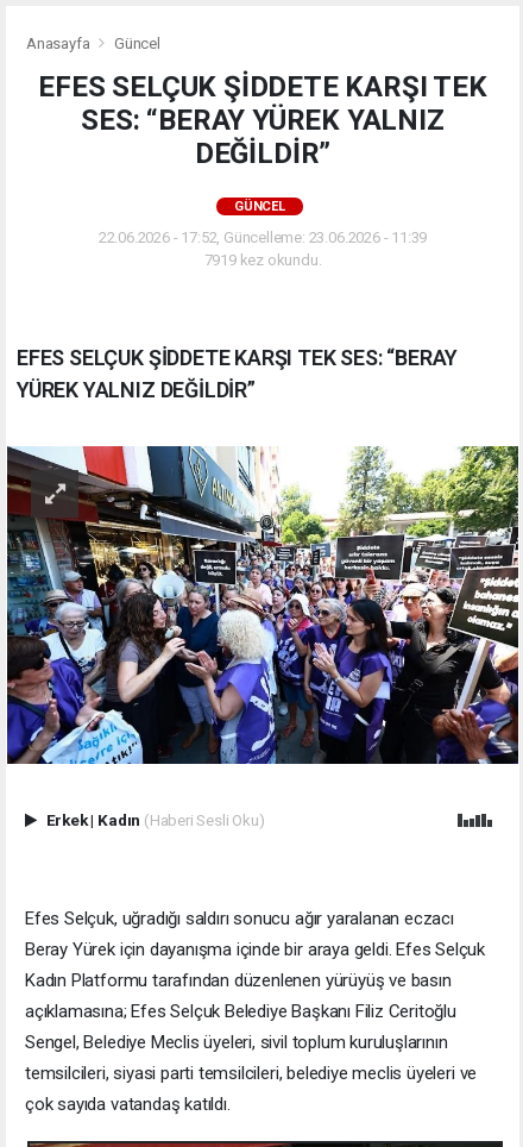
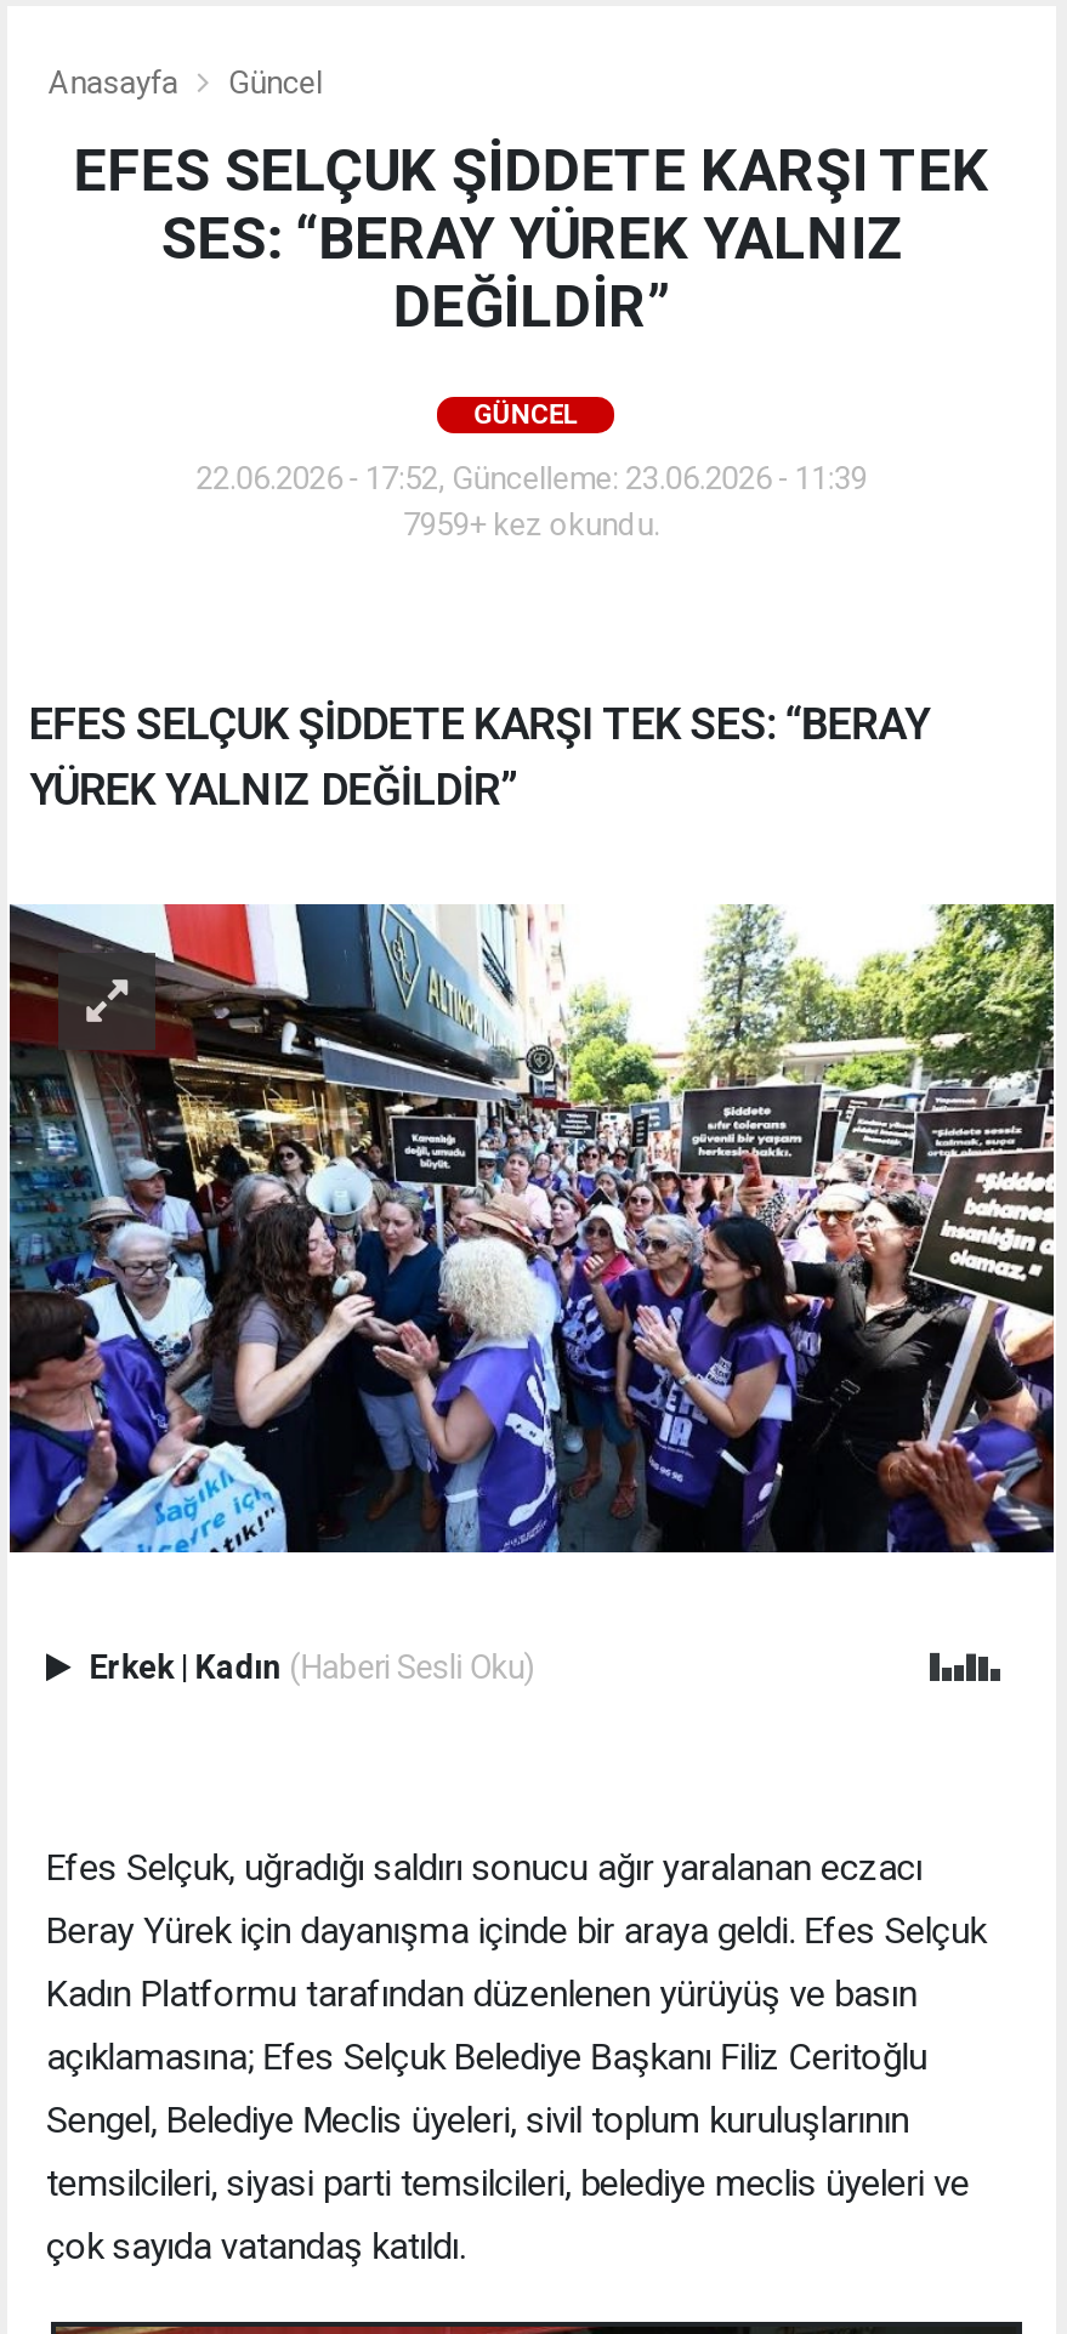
[204,251,322,269] 7919 kez okundu. -> [403,507,660,543] 7959+ kez okundu.

